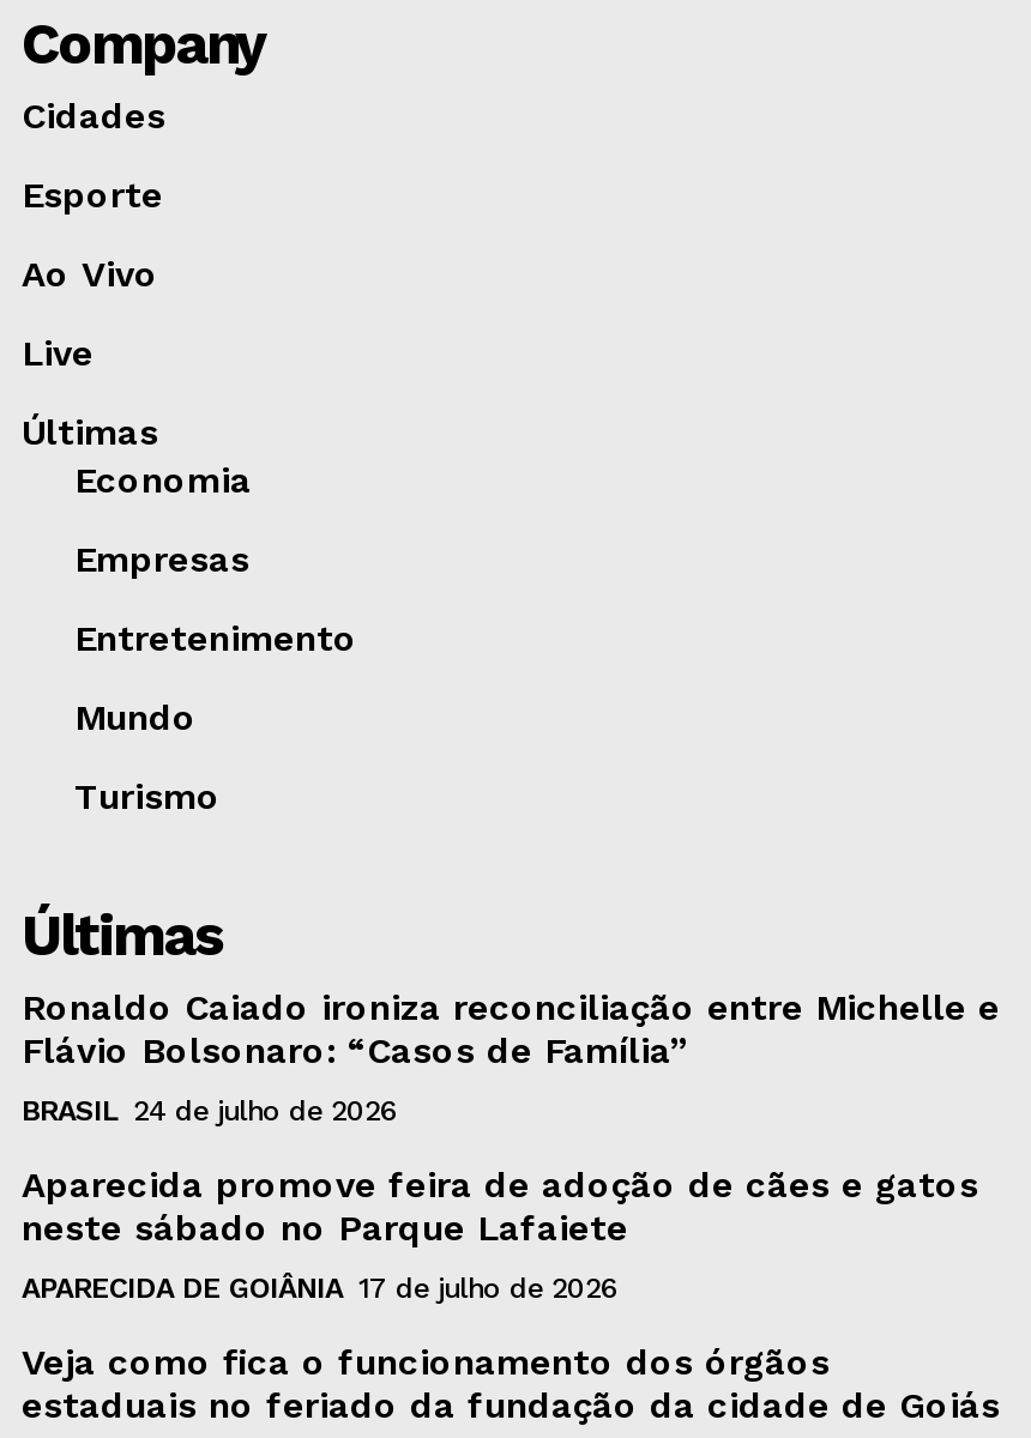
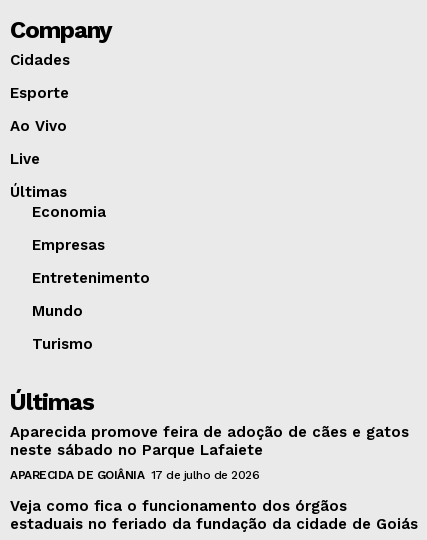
[22,986,1000,1127] Ronaldo Caiado ironiza reconciliação entre Michelle e | Flávio Bolsonaro: “Casos de Família” | BRASIL 24 de julho de 2026 -> none

